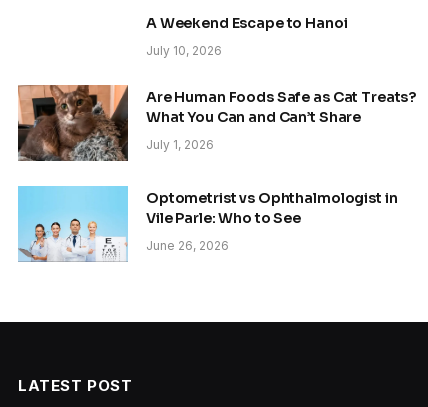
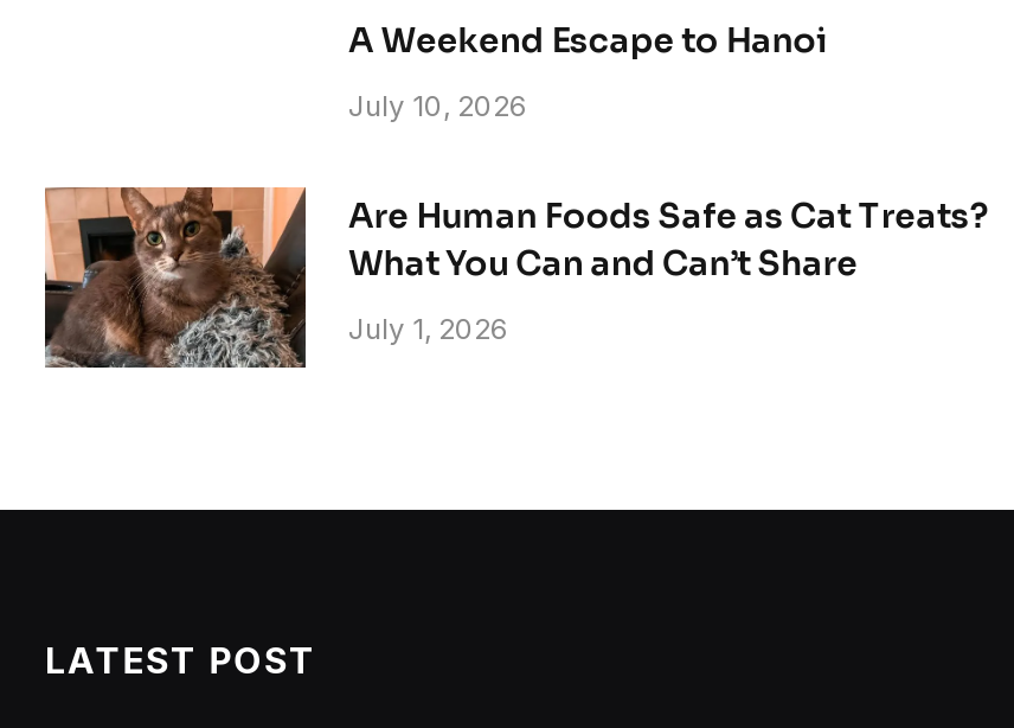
[17,185,397,262] [image] | Optometrist vs Ophthalmologist in | Vile Parle: Who to See | June 26, 2026 -> none

